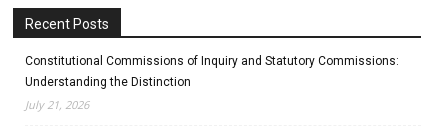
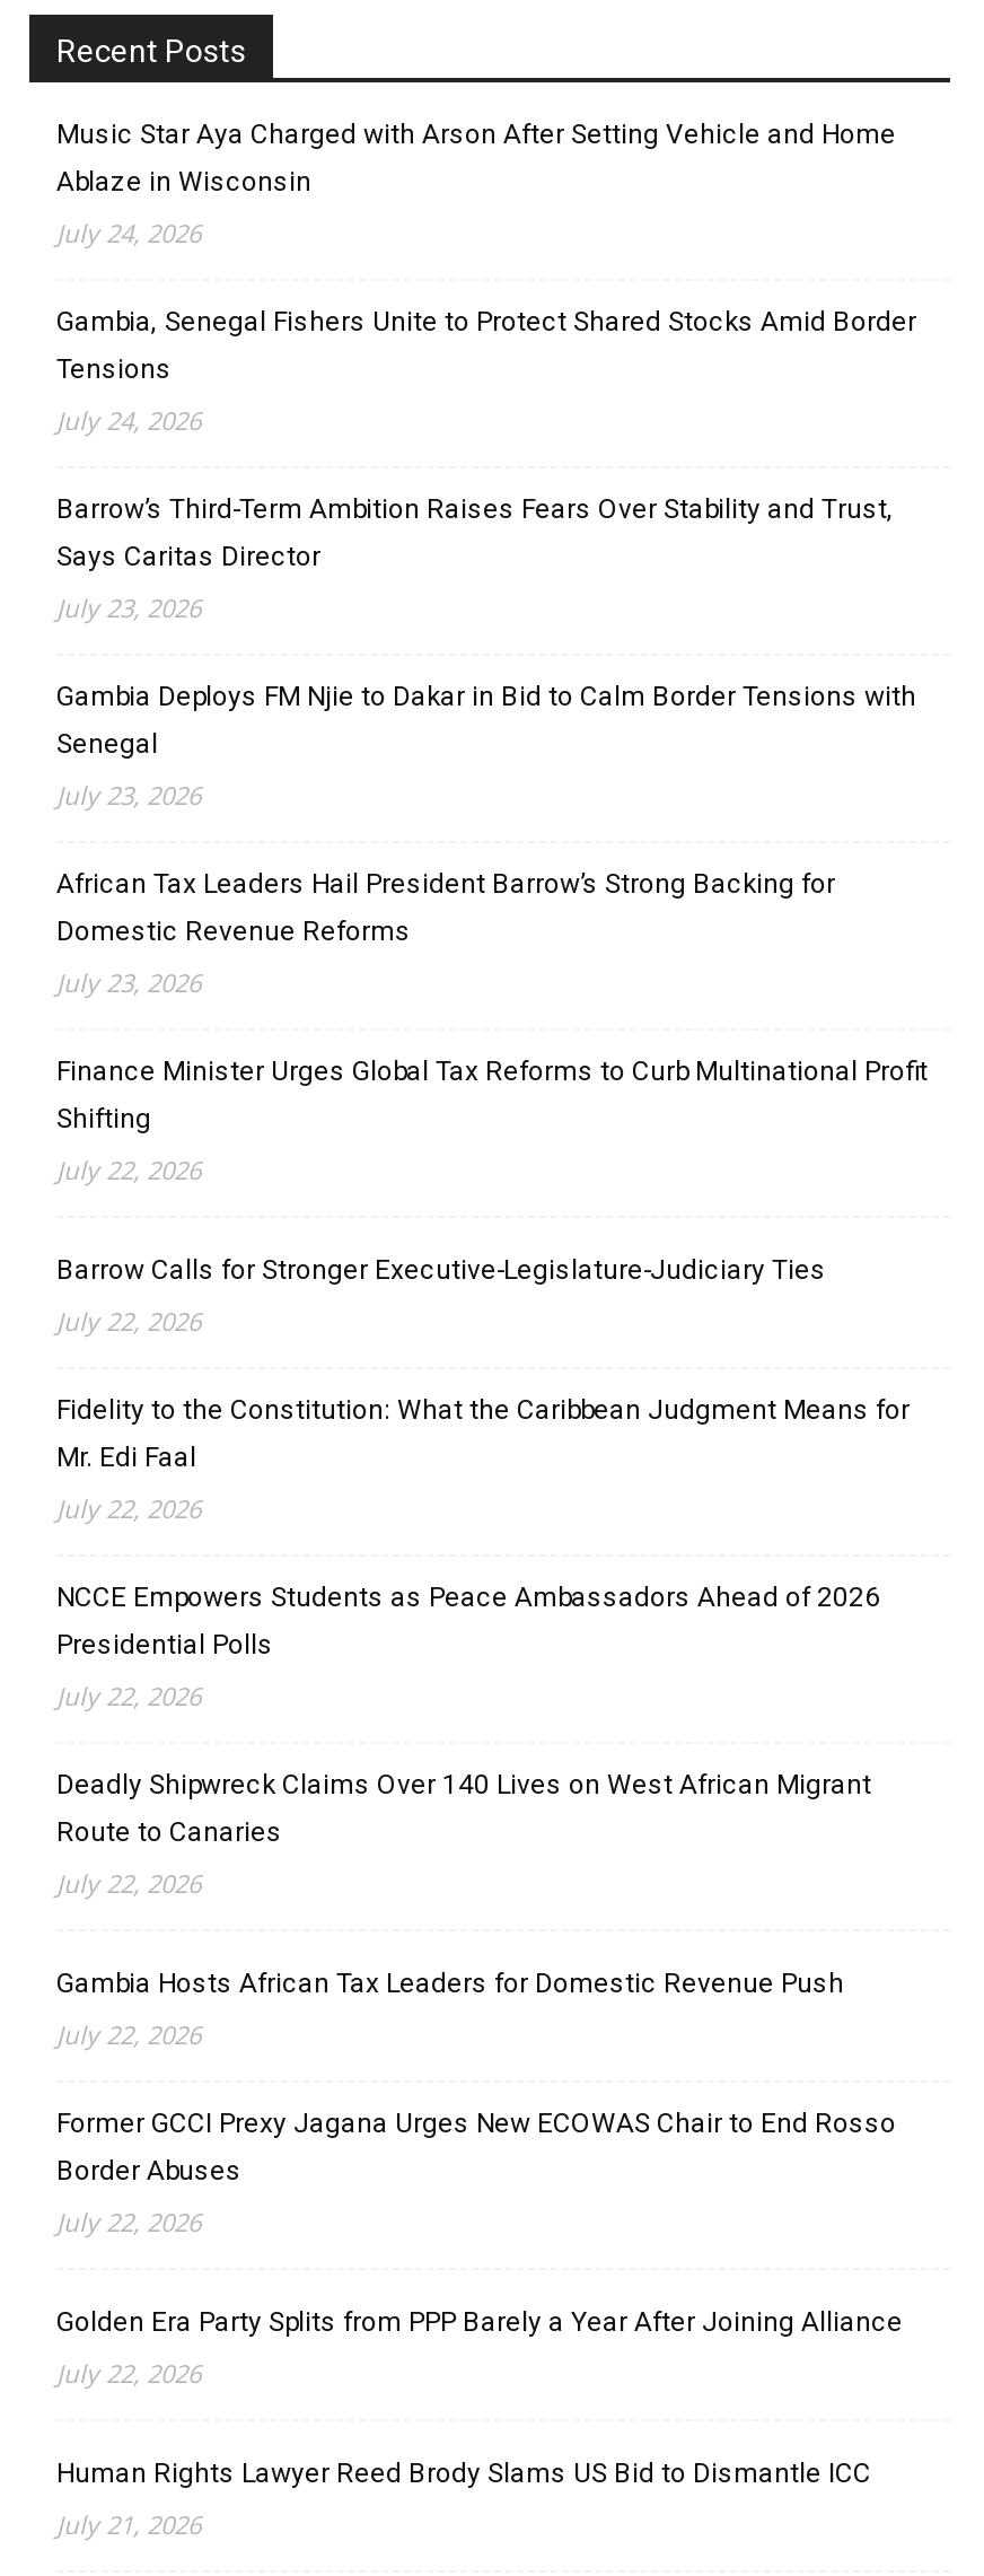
[25,54,399,89] Constitutional Commissions of Inquiry and Statutory Commissions: | Understanding the Distinction -> [56,118,928,2488] Music Star Aya Charged with Arson After Setting Vehicle and Home | Ablaze in Wisconsin | July 24, 2026 | Gambia, Senegal Fishers Unite to Protect Shared Stocks Amid Border | Tensions | July 24, 2026 | Barrow’s Third-Term Ambition Raises Fears Over Stability and Trust, | Says Caritas Director | July 23, 2026 | Gambia Deploys FM Njie to Dakar in Bid to Calm Border Tensions with | Senegal | July 23, 2026 | African Tax Leaders Hail President Barrow’s Strong Backing for | Domestic Revenue Reforms | July 23, 2026 | Finance Minister Urges Global Tax Reforms to Curb Multinational Profit | Shifting | July 22, 2026 | Barrow Calls for Stronger Executive-Legislature-Judiciary Ties | July 22, 2026 | Fidelity to the Constitution: What the Caribbean Judgment Means for | Mr. Edi Faal | July 22, 2026 | NCCE Empowers Students as Peace Ambassadors Ahead of 2026 | Presidential Polls | July 22, 2026 | Deadly Shipwreck Claims Over 140 Lives on West African Migrant | Route to Canaries | July 22, 2026 | Gambia Hosts African Tax Leaders for Domestic Revenue Push | July 22, 2026 | Former GCCI Prexy Jagana Urges New ECOWAS Chair to End Rosso | Border Abuses | July 22, 2026 | Golden Era Party Splits from PPP Barely a Year After Joining Alliance | July 22, 2026 | Human Rights Lawyer Reed Brody Slams US Bid to Dismantle ICC

